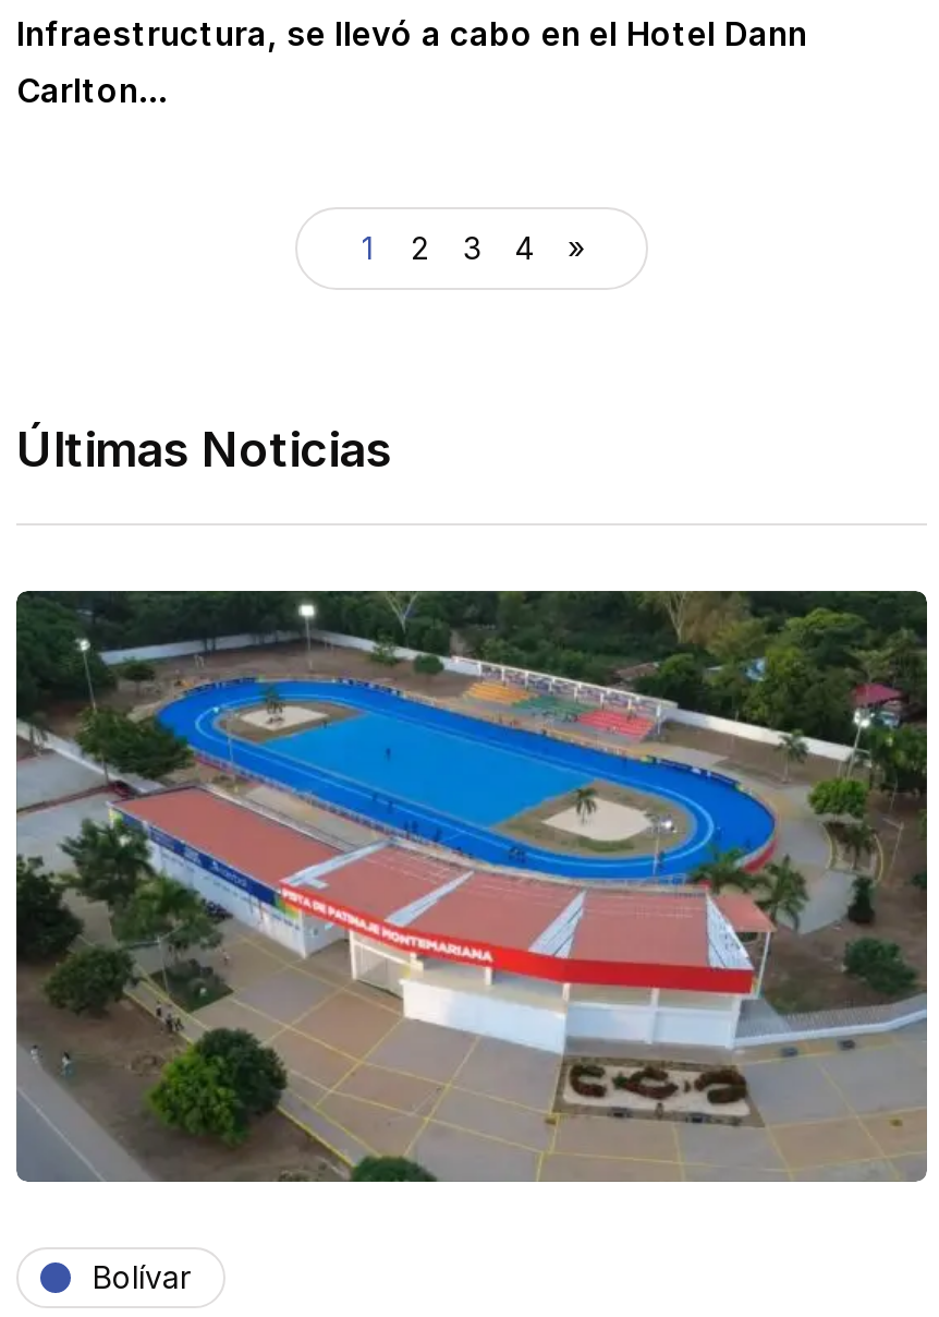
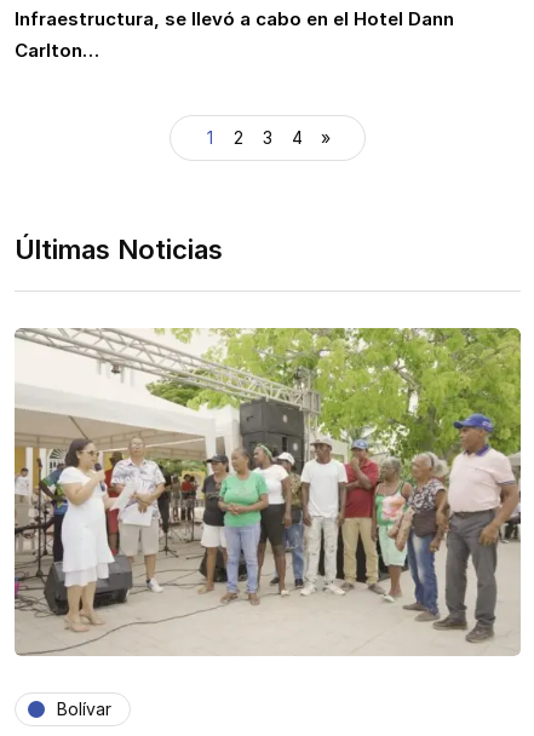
[14,589,929,1184] [image] -> [13,327,522,656] [image]

